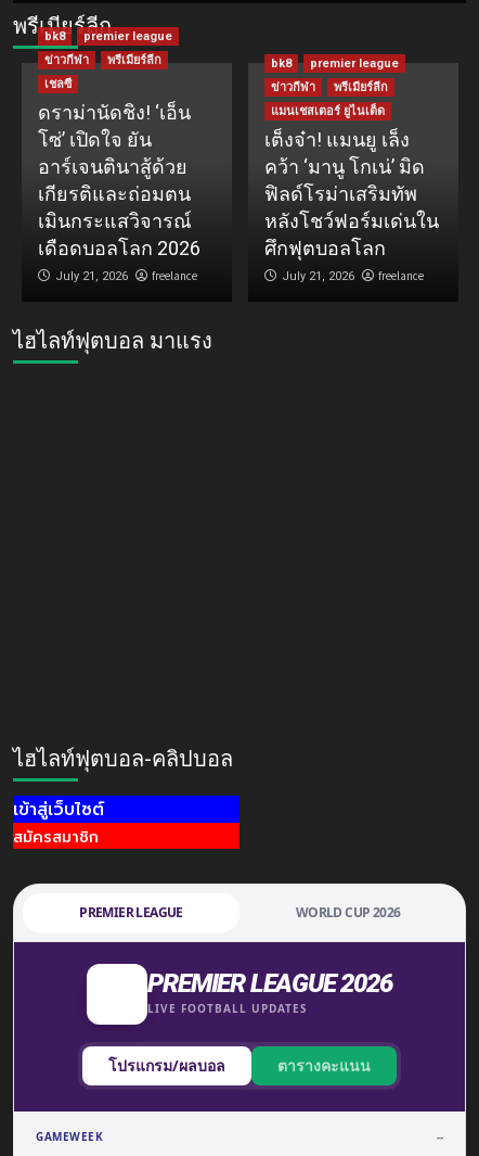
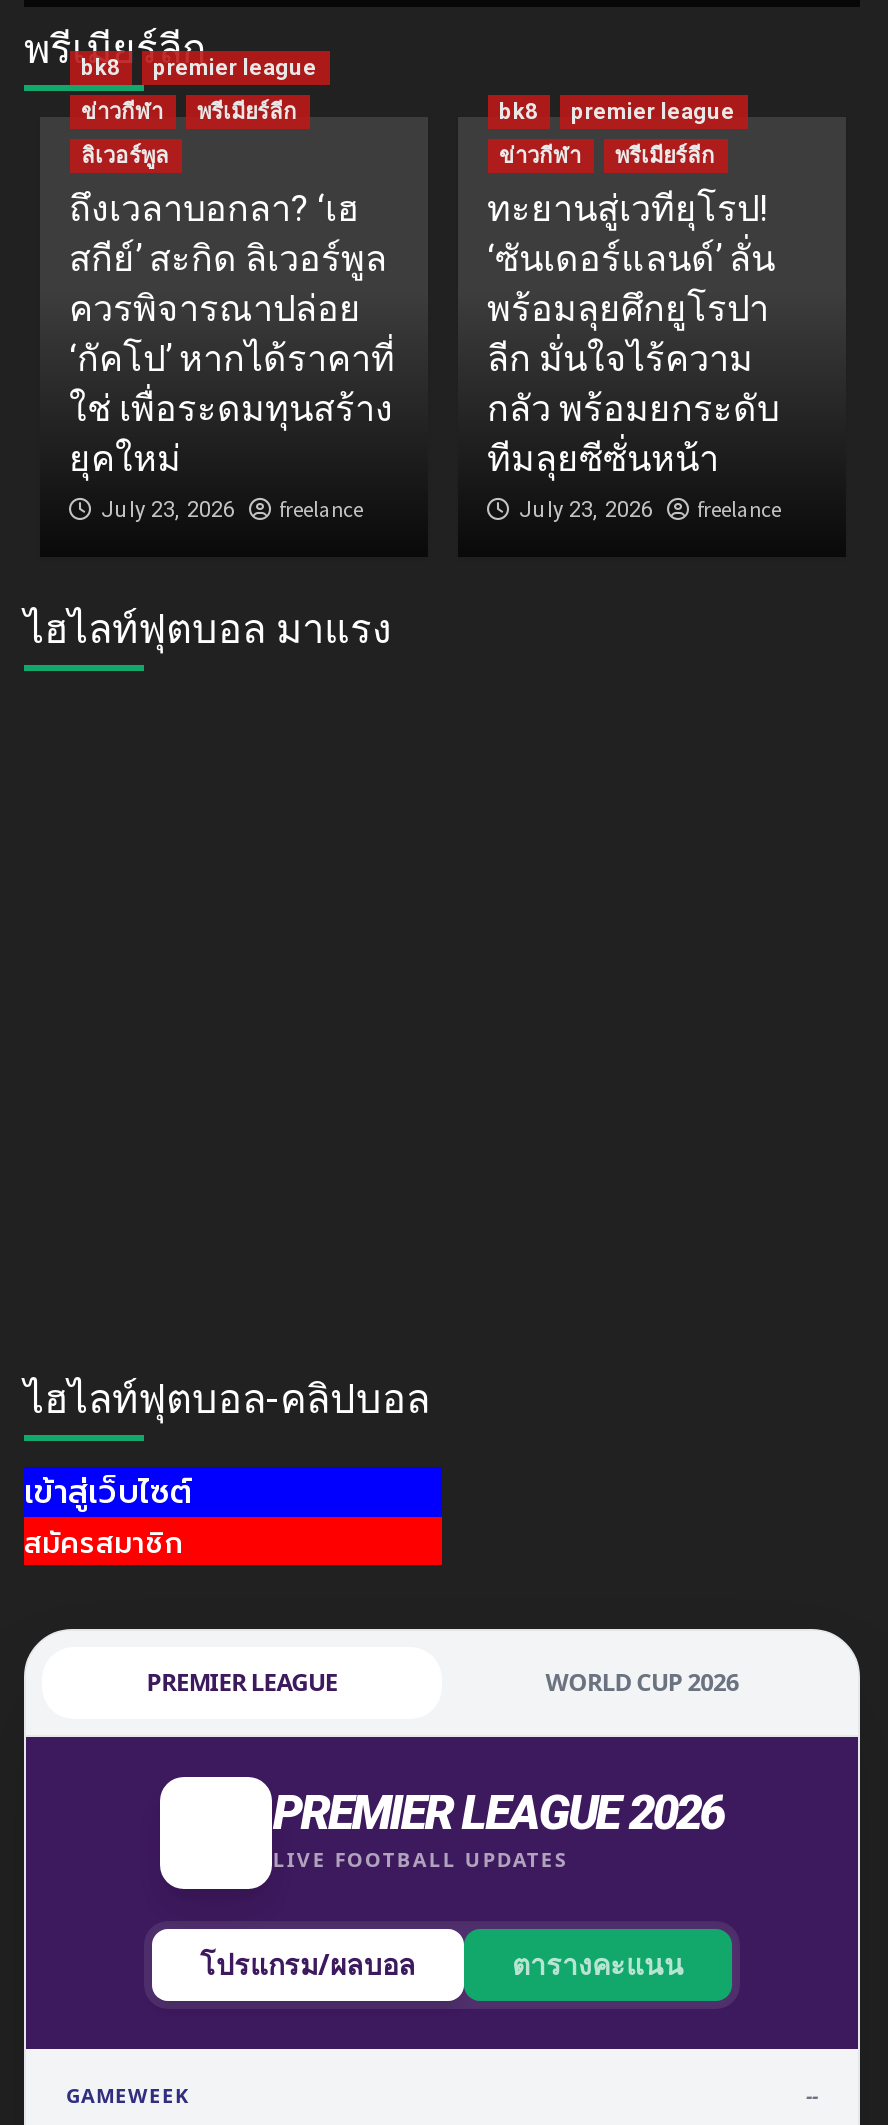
[37,77,200,283] เชลซี | ดราม่านัดชิง! ‘เอ็น | โซ่’ เปิดใจ ยัน | อาร์เจนตินาสู้ด้วย | เกียรติและถ่อมตน | เมินกระแสวิจารณ์ | เดือดบอลโลก 2026 | July 21, 2026 -> [69,142,395,522] ลิเวอร์พูล | ถึงเวลาบอกลา? ‘เฮ | สกีย์’ สะกิด ลิเวอร์พูล | ควรพิจารณาปล่อย | ‘กัคโป’ หากได้ราคาที่ | ใช่ เพื่อระดมทุนสร้าง | ยุคใหม่ | July 23, 2026
[264,104,438,283] แมนเชสเตอร์ ยูไนเต็ด | เต็งจ๋า! แมนยู เล็ง | คว้า ‘มานู โกเน่’ มิด | ฟิลด์โรม่าเสริมทัพ | หลังโชว์ฟอร์มเด่นใน | ศึกฟุตบอลโลก | July 21, 2026 -> [487,186,779,522] ทะยานสู่เวทียุโรป! | ‘ซันเดอร์แลนด์’ ลั่น | พร้อมลุยศึกยูโรปา | ลีก มั่นใจไร้ความ | กลัว พร้อมยกระดับ | ทีมลุยซีซั่นหน้า | July 23, 2026

